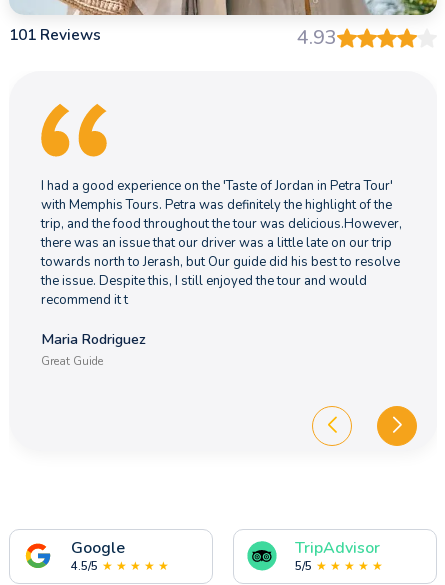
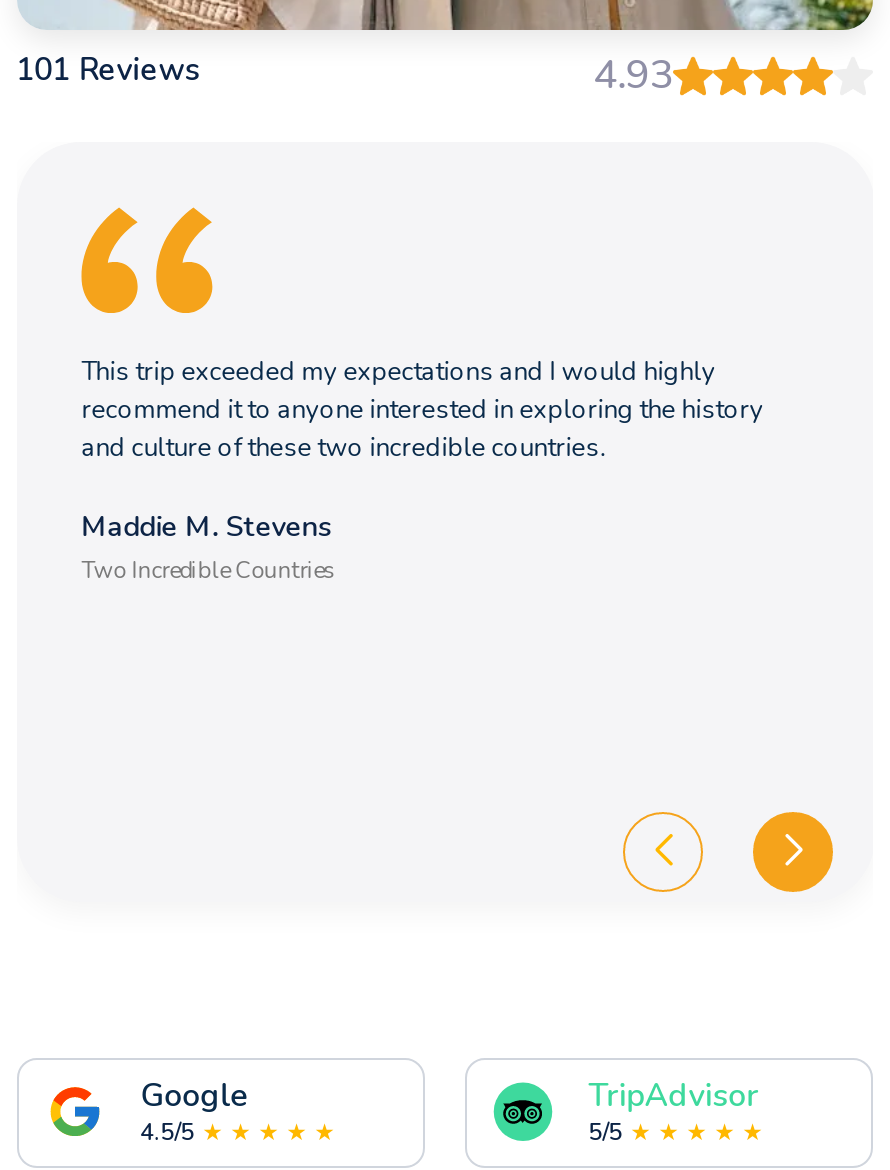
[41,176,402,308] I had a good experience on the 'Taste of Jordan in Petra Tour' | with Memphis Tours. Petra was definitely the highlight of the | trip, and the food throughout the tour was delicious.However, | there was an issue that our driver was a little late on our trip | towards north to Jerash, but Our guide did his best to resolve | the issue. Despite this, I still enjoyed the tour and would | recommend it t -> [81,353,763,465] This trip exceeded my expectations and I would highly | recommend it to anyone interested in exploring the history | and culture of these two incredible countries.
[41,330,146,369] Maria Rodriguez | Great Guide -> [81,508,335,585] Maddie M. Stevens | Two Incredible Countries

